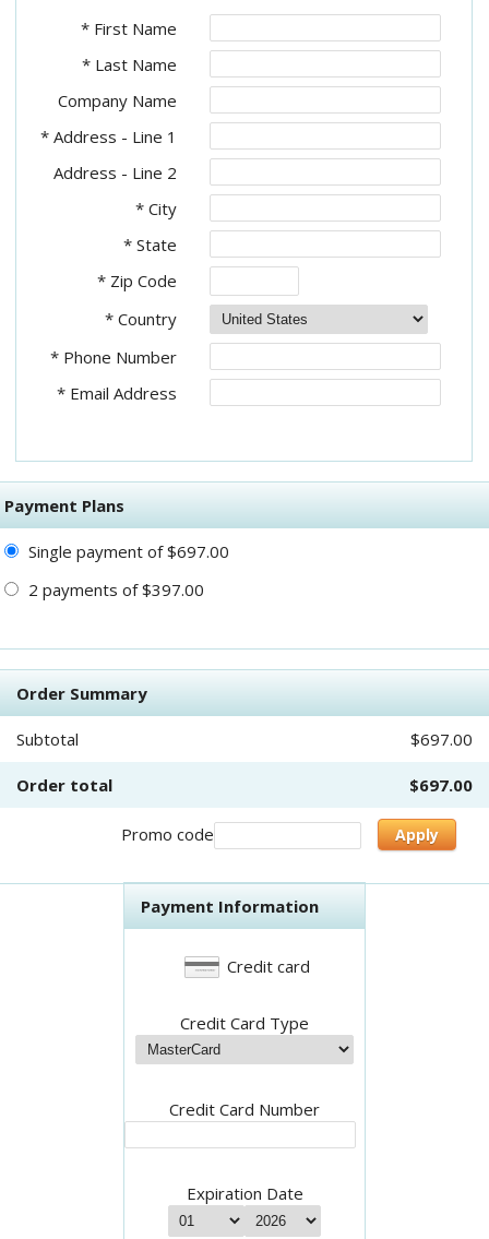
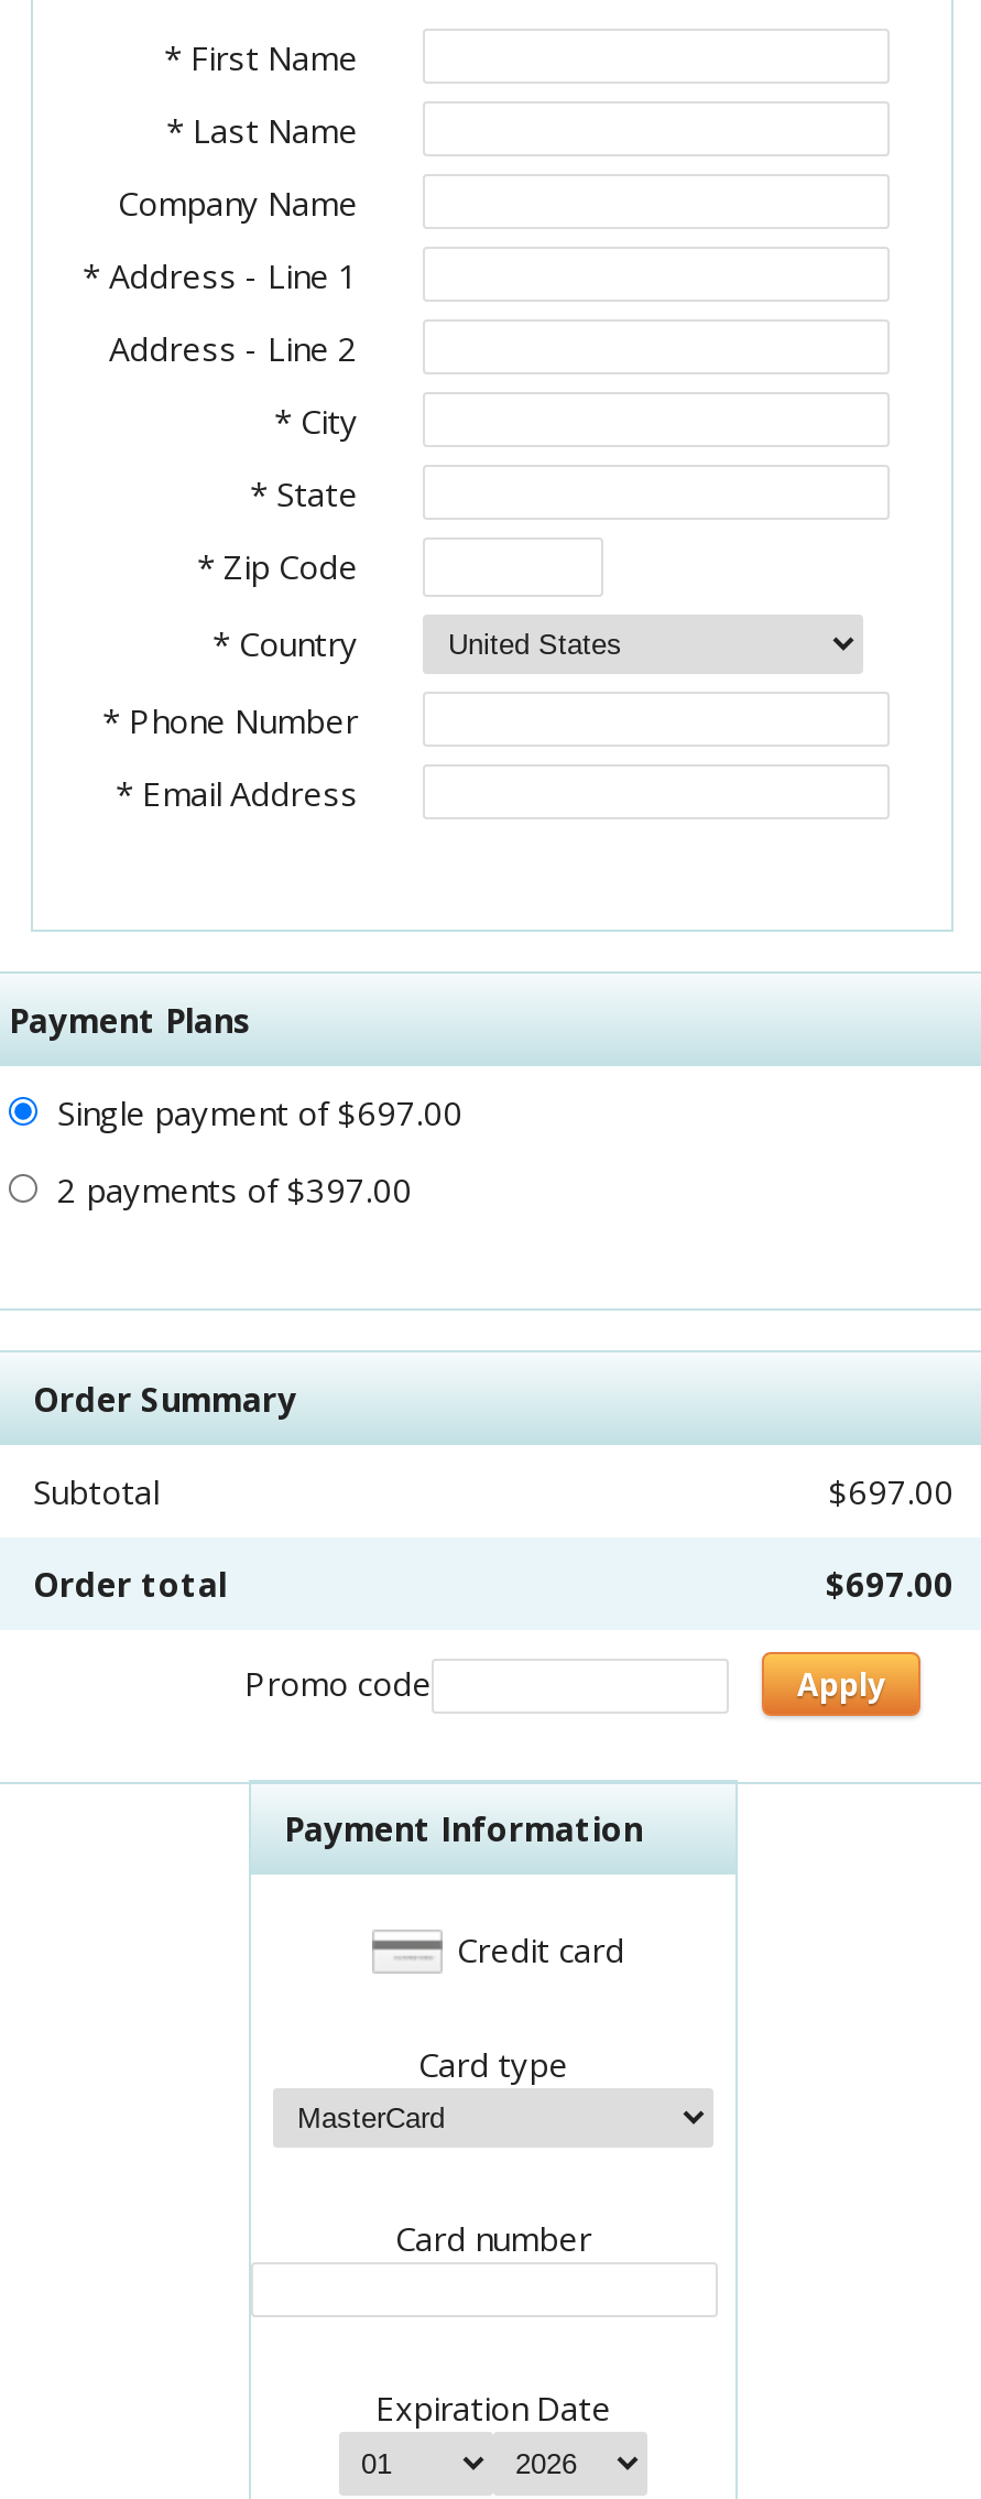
[180,1012,309,1034] Credit Card Type -> [418,2043,568,2087] Card type
[169,1099,320,1121] Credit Card Number -> [395,2217,591,2261] Card number

